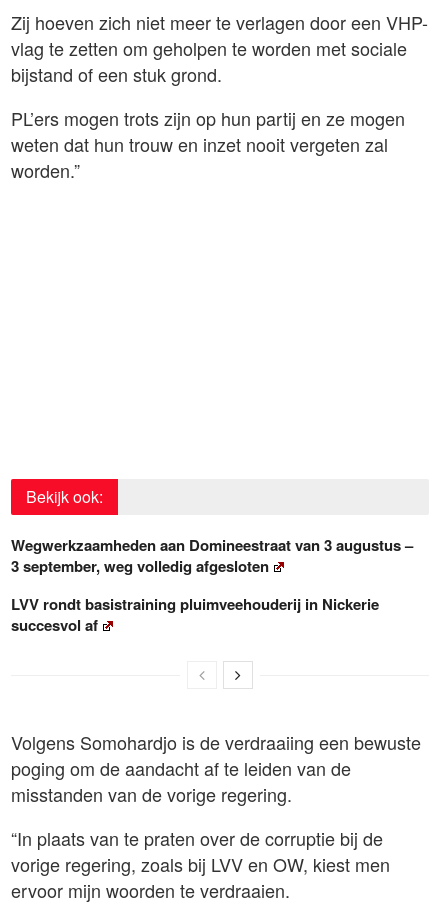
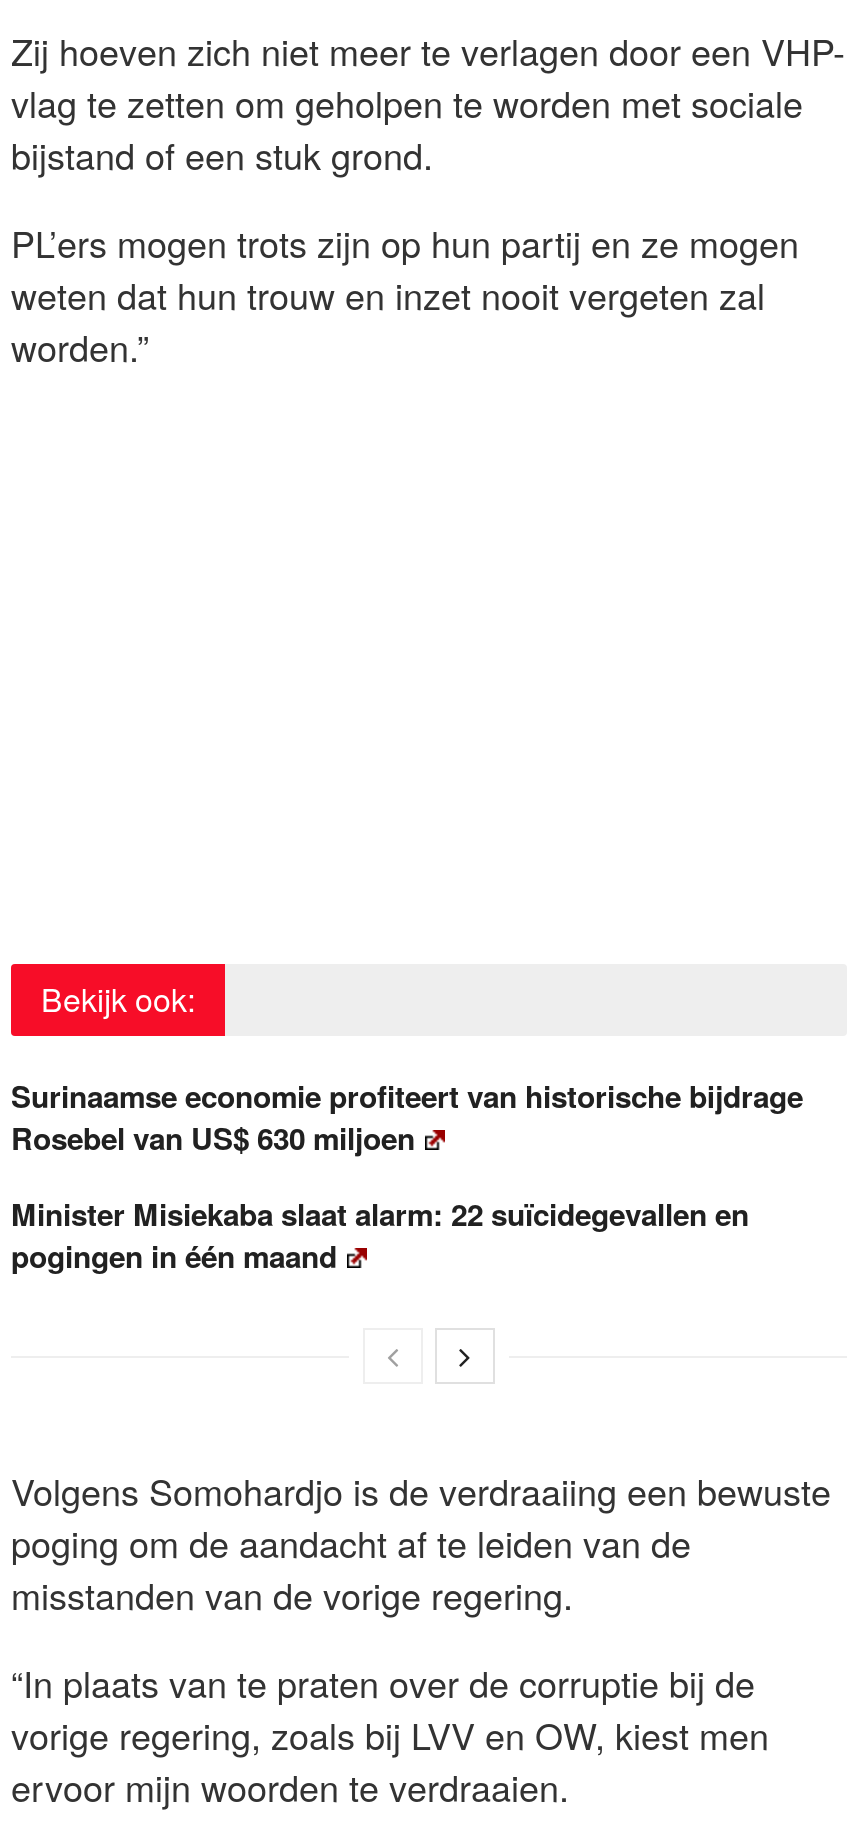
[11,534,413,577] Wegwerkzaamheden aan Domineestraat van 3 augustus – | 3 september, weg volledig afgesloten -> [11,1073,803,1159] Surinaamse economie profiteert van historische bijdrage | Rosebel van US$ 630 miljoen
[11,593,379,636] LVV rondt basistraining pluimveehouderij in Nickerie | succesvol af -> [11,1191,749,1277] Minister Misiekaba slaat alarm: 22 suïcidegevallen en | pogingen in één maand

